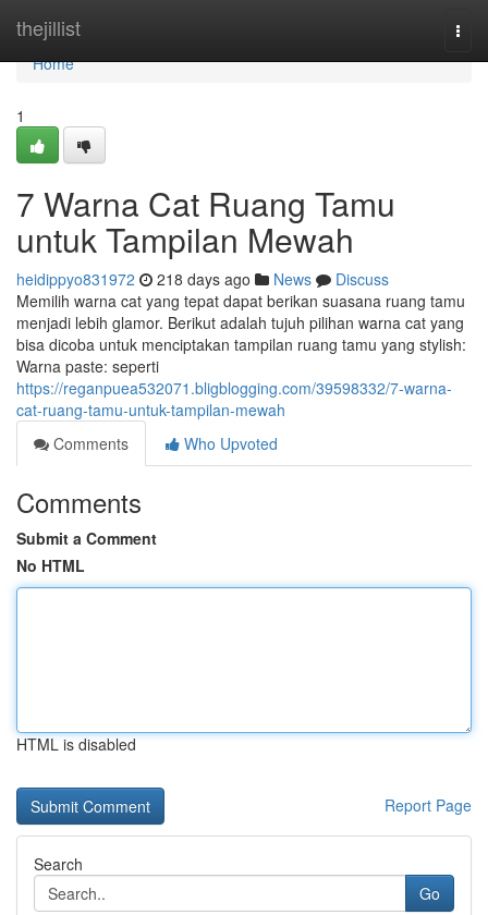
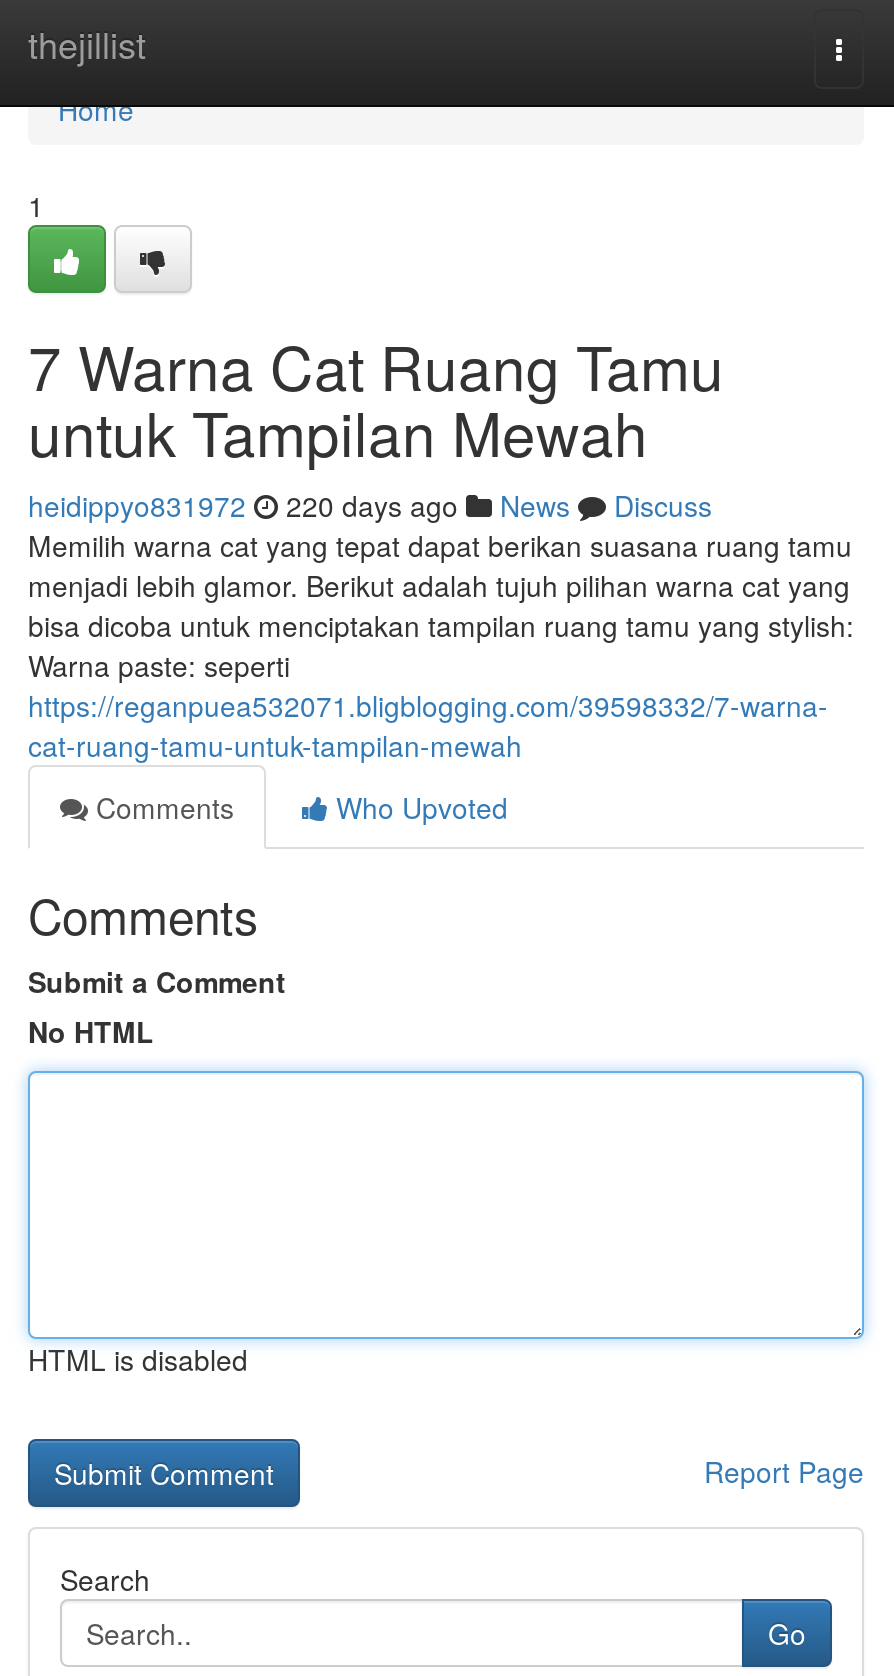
[16,268,389,290] heidippyo831972 218 days ago News Discuss -> [28,485,712,525] heidippyo831972 220 days ago News Discuss

